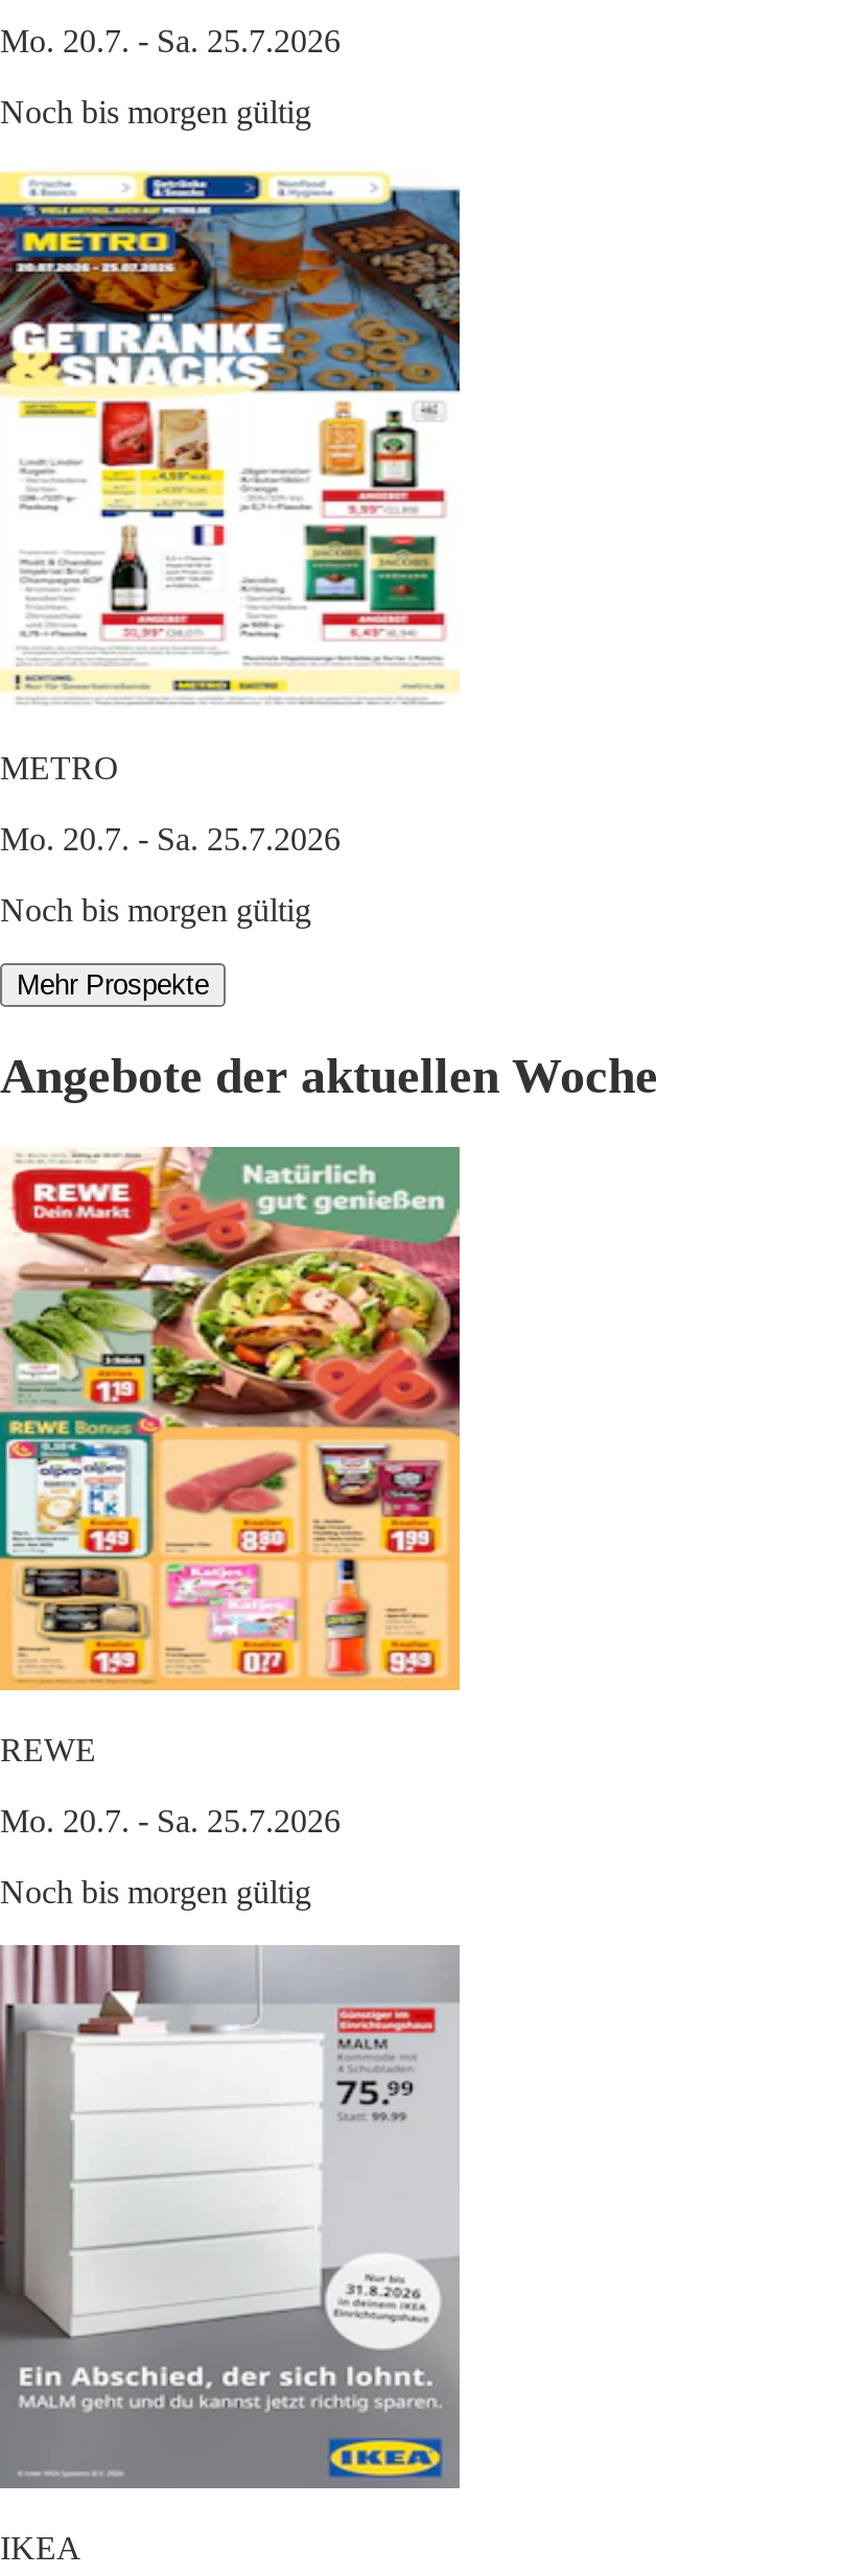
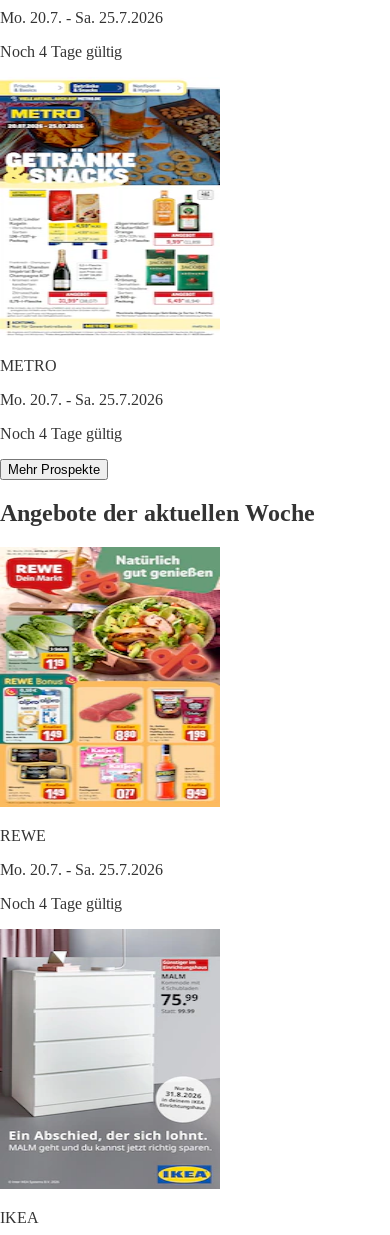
[0,94,311,130] Noch bis morgen gültig -> [0,43,122,60] Noch 4 Tage gültig
[0,893,311,928] Noch bis morgen gültig -> [0,425,122,442] Noch 4 Tage gültig
[0,1874,311,1910] Noch bis morgen gültig -> [0,895,122,912] Noch 4 Tage gültig

